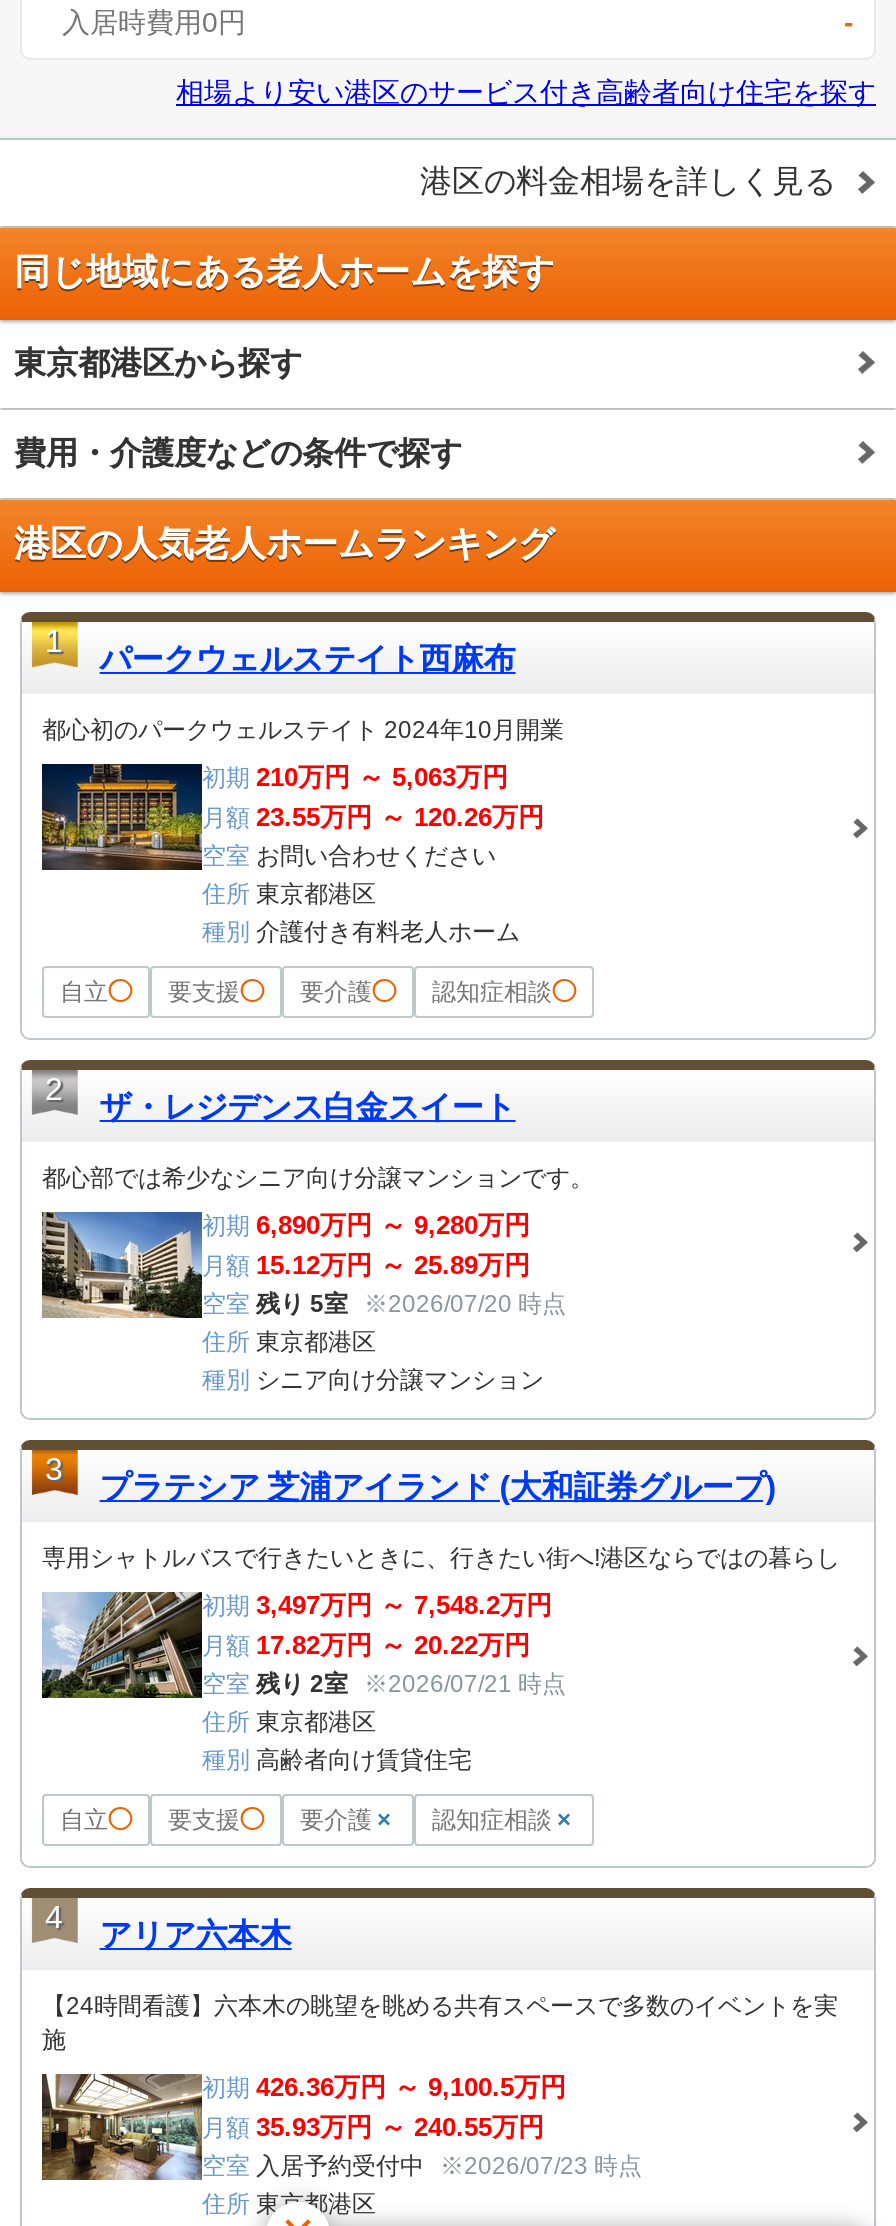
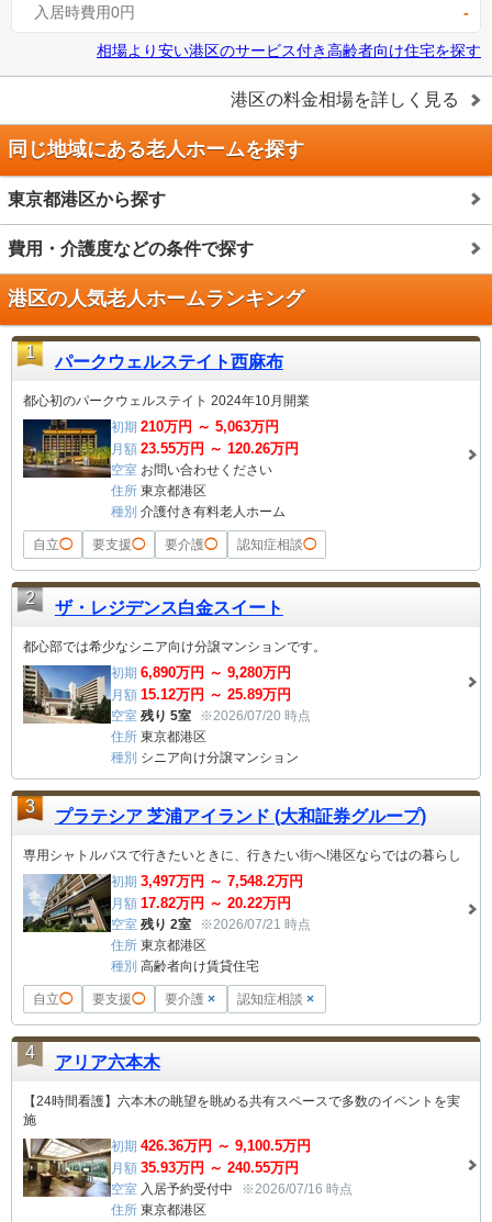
[202,2152,642,2180] 空室 入居予約受付中 ※2026/07/23 時点 -> [111,1182,353,1197] 空室 入居予約受付中 ※2026/07/16 時点

